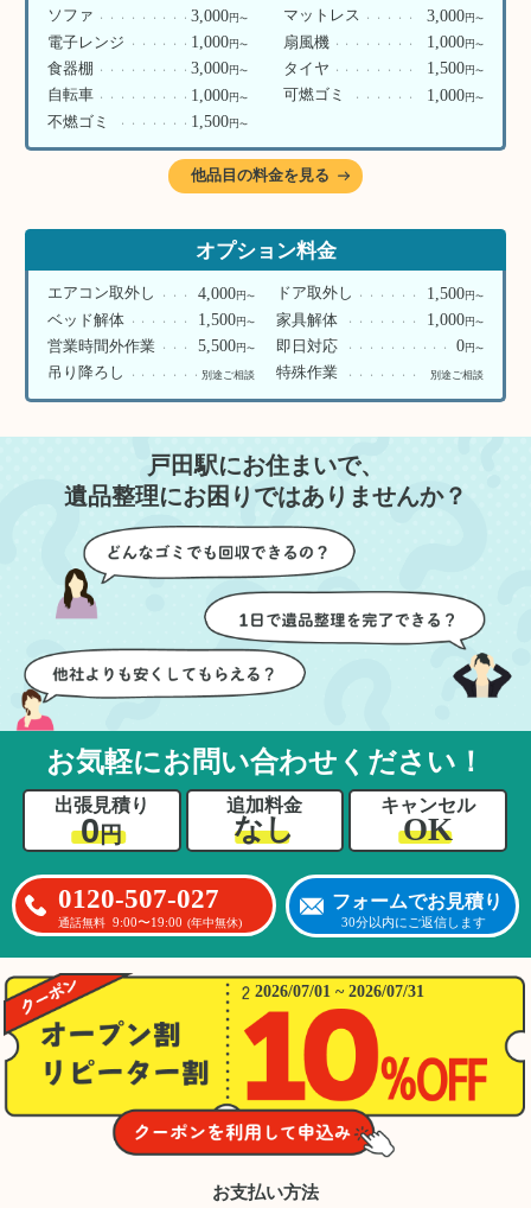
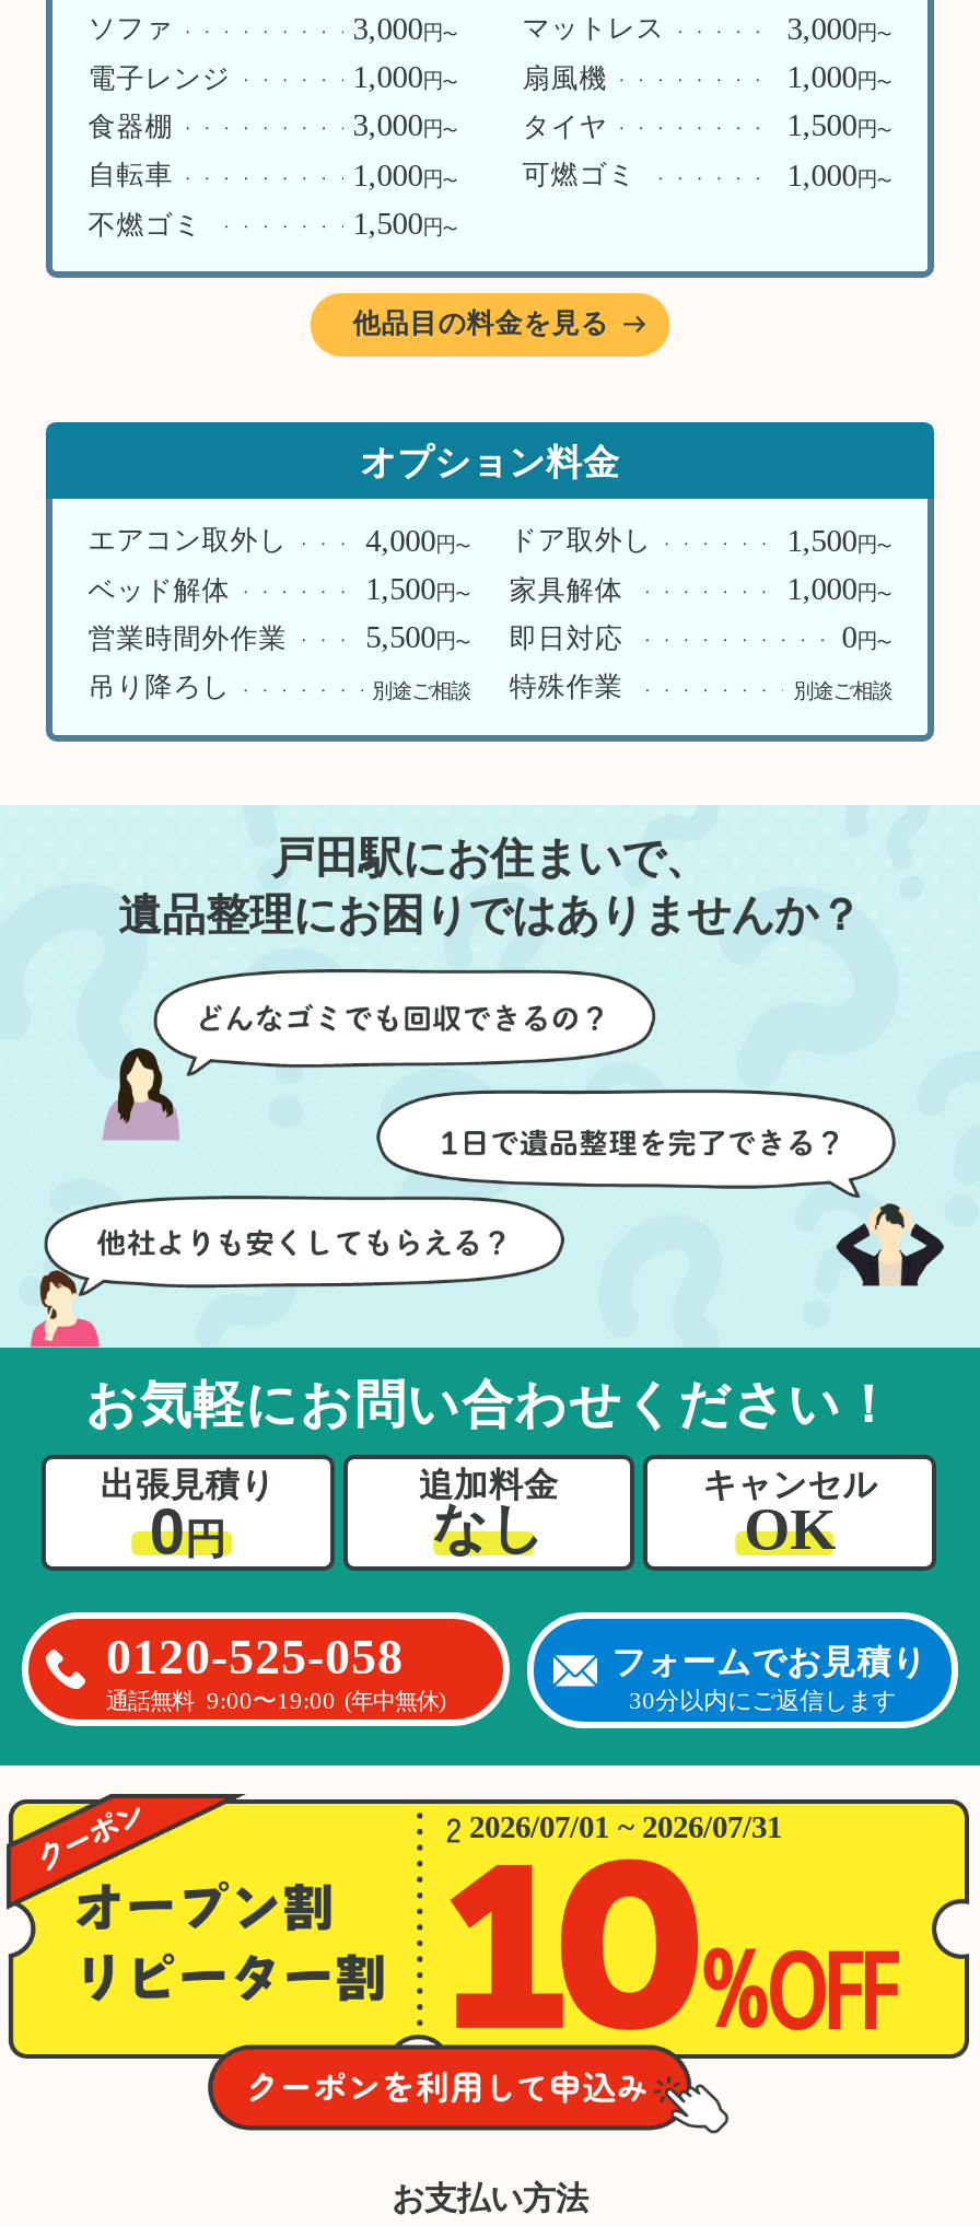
[57,884,219,913] 0120-507-027 -> [106,1629,404,1684] 0120-525-058

